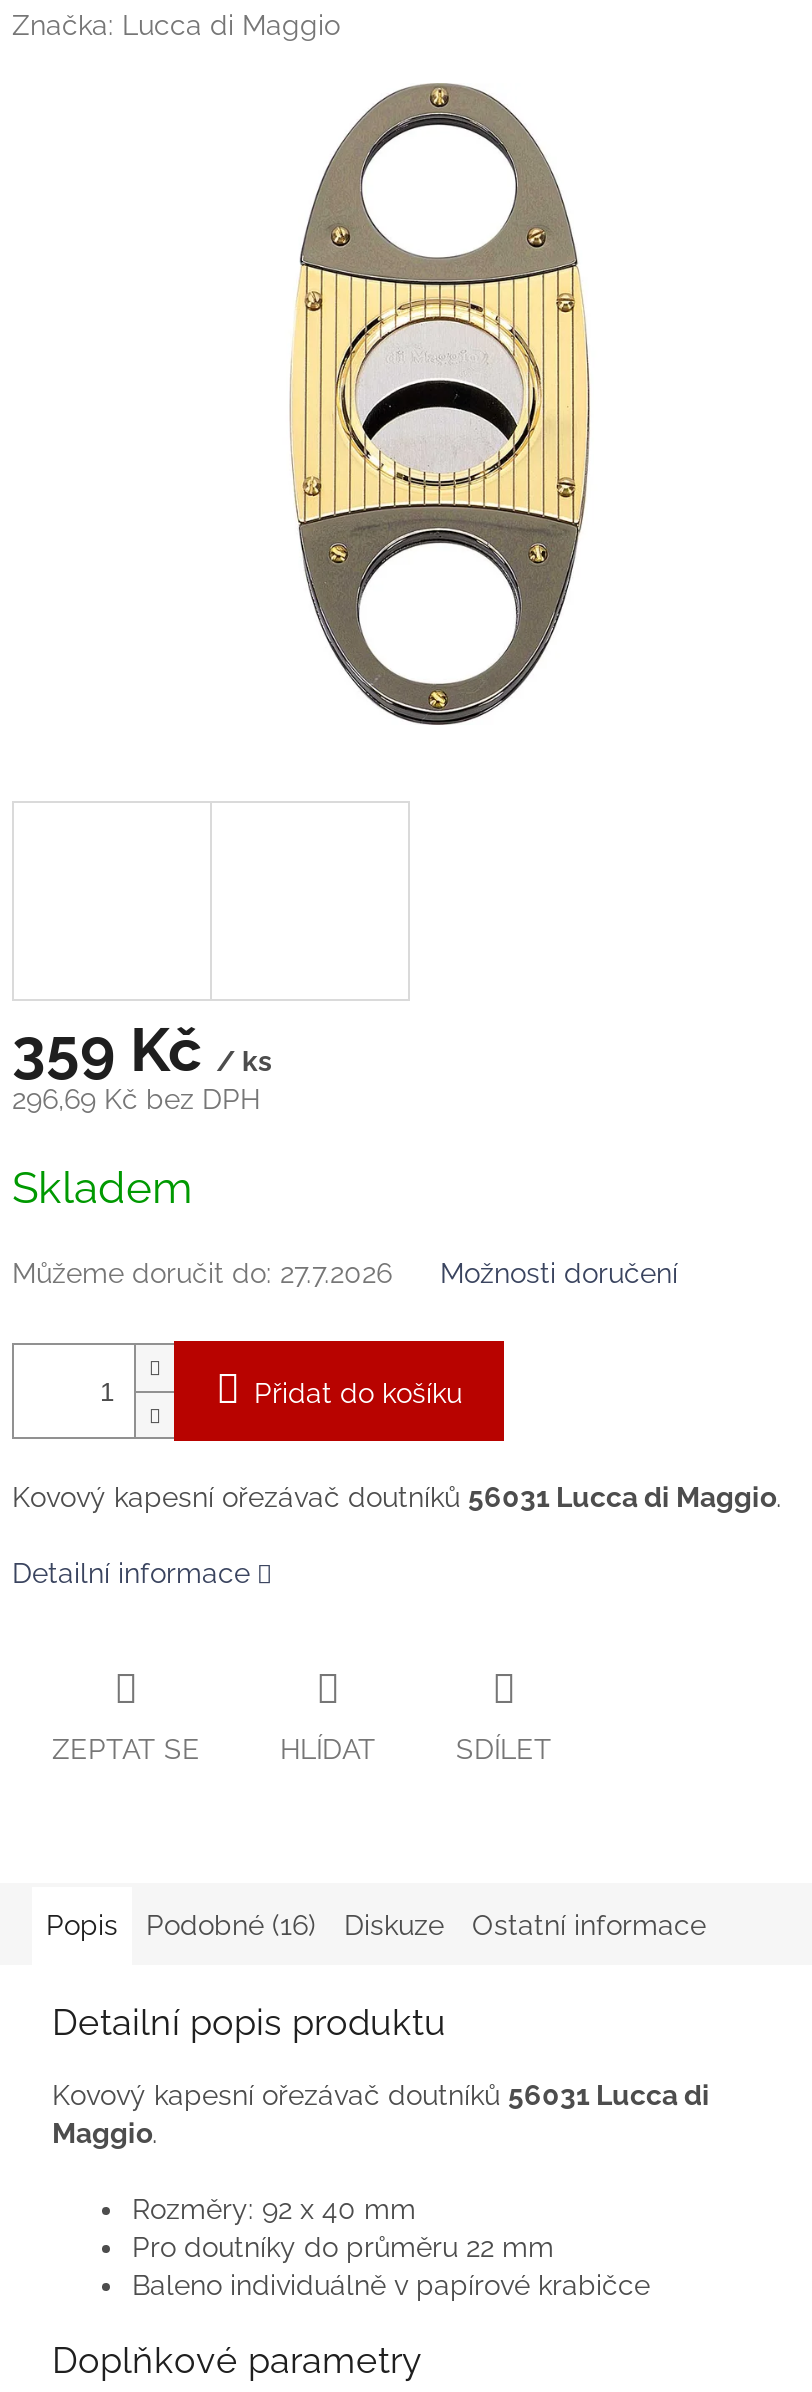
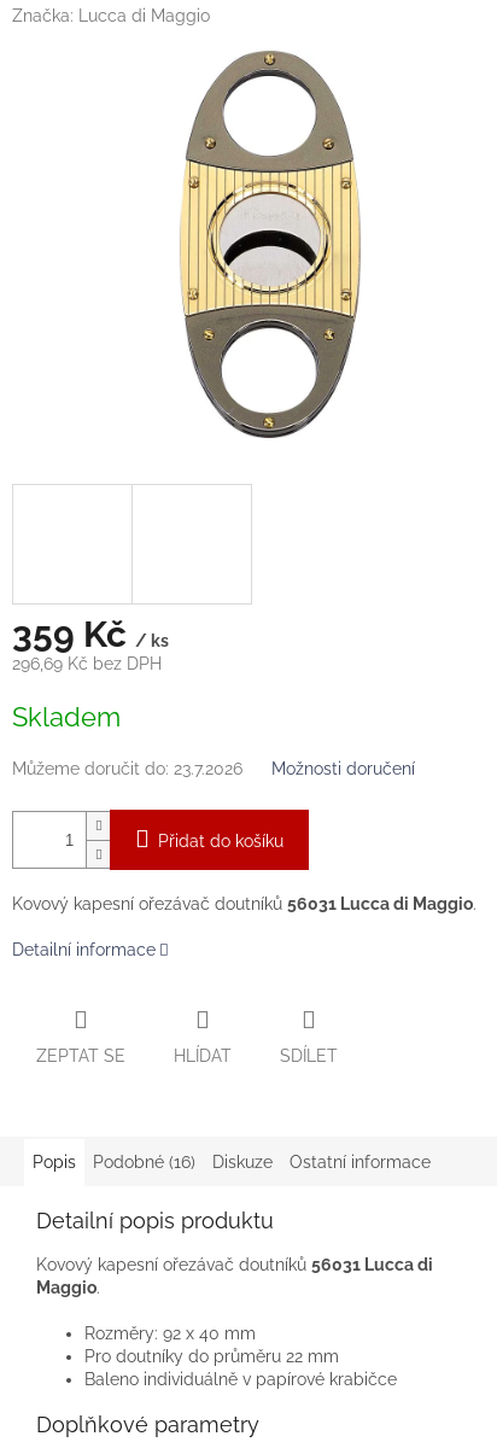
[12,1258,392,1290] Můžeme doručit do: 27.7.2026 -> [12,759,242,779] Můžeme doručit do: 23.7.2026

